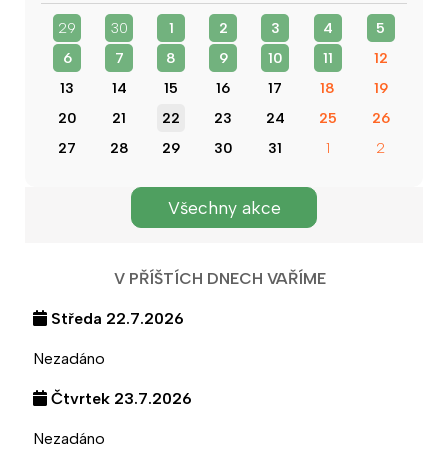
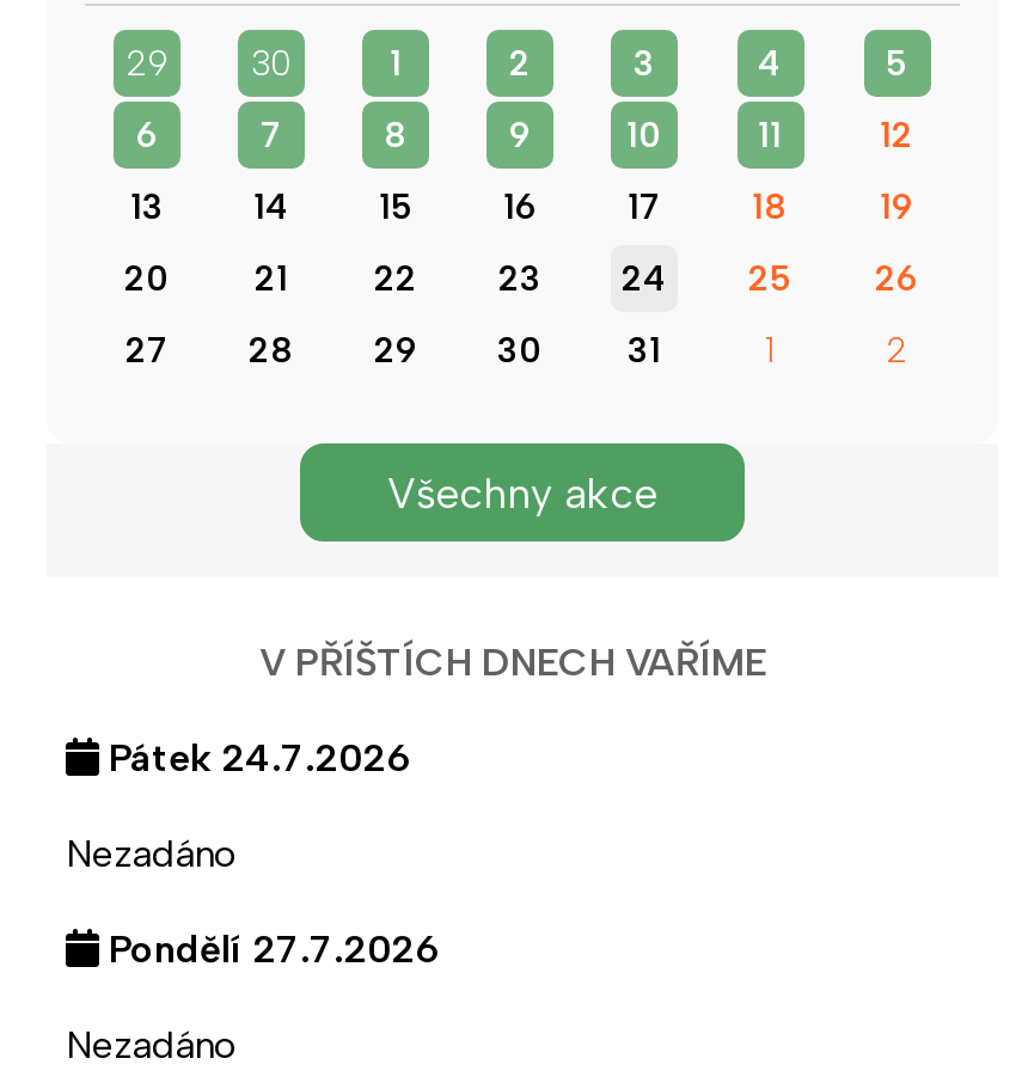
[47,309,184,328] Středa 22.7.2026 -> [99,734,410,780] Pátek 24.7.2026
[47,389,192,408] Čtvrtek 23.7.2026 -> [99,926,439,971] Pondělí 27.7.2026

